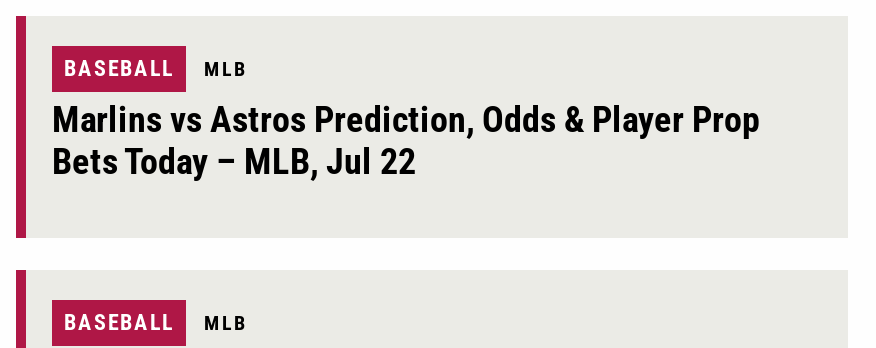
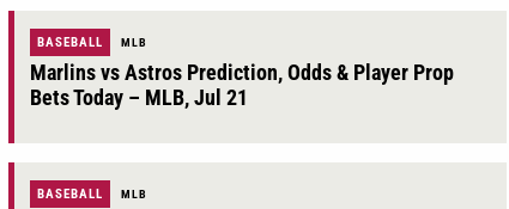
[52,140,416,182] Bets Today – MLB, Jul 22 -> [30,85,248,110] Bets Today – MLB, Jul 21

